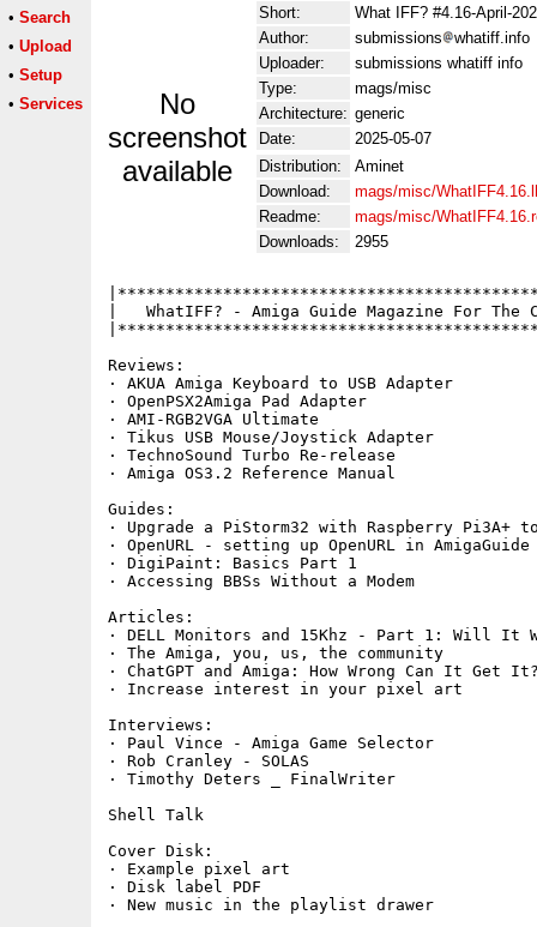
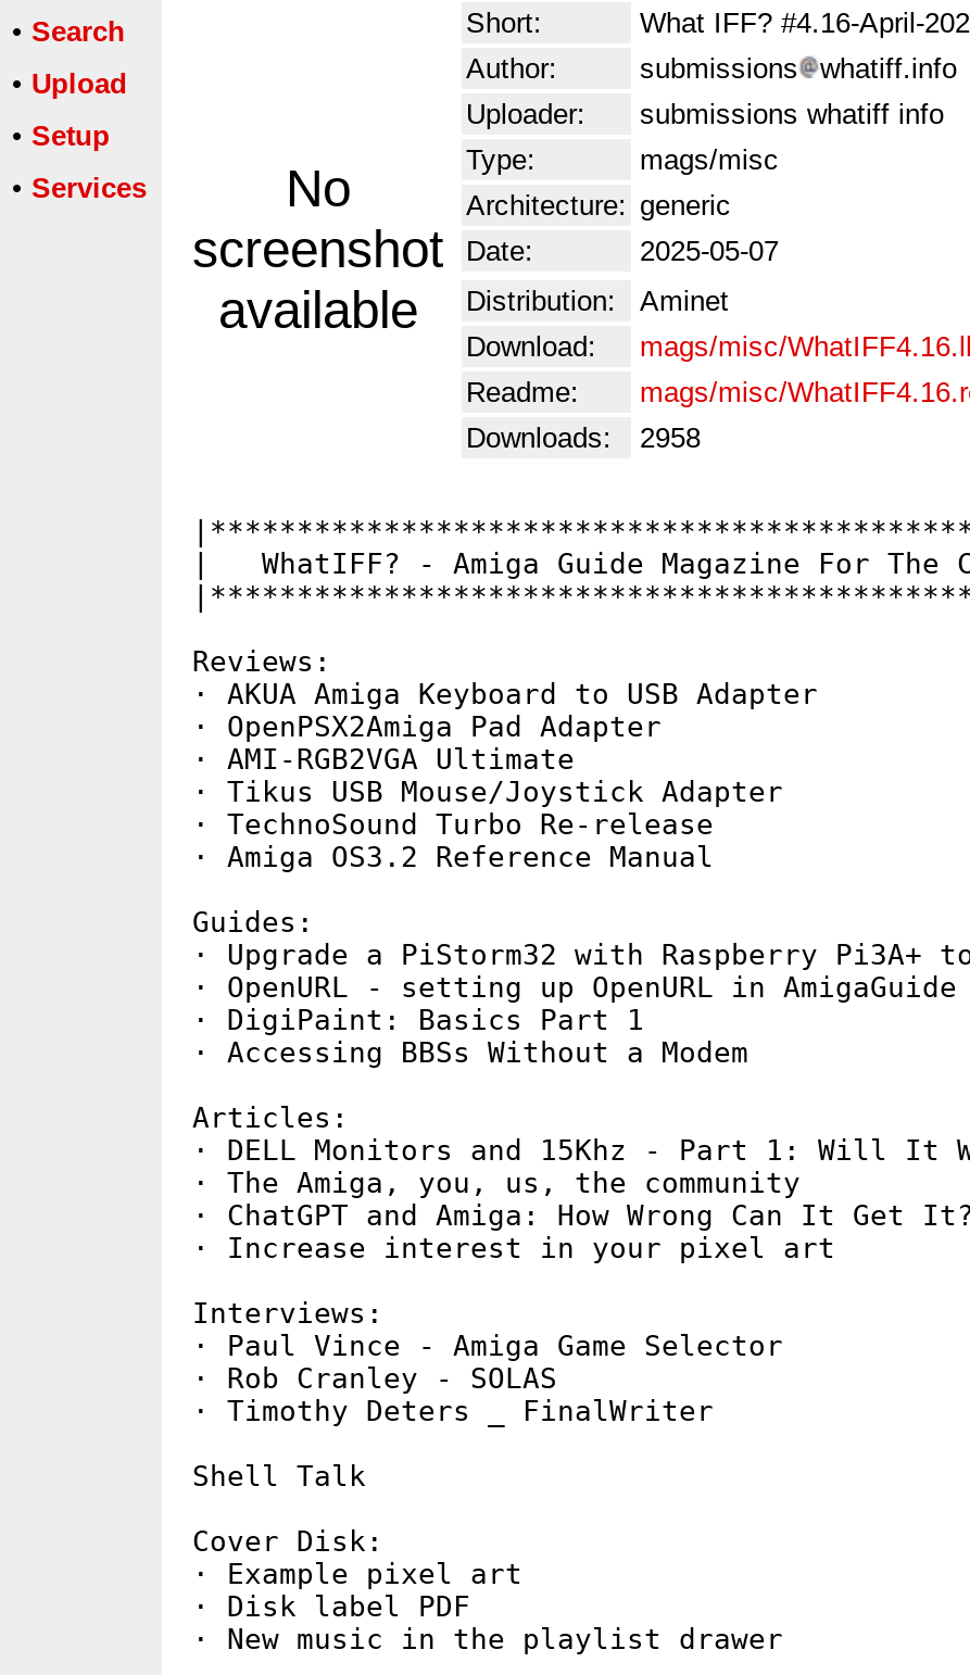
[259,233,388,251] Downloads: 2955 -> [466,421,701,454] Downloads: 2958

